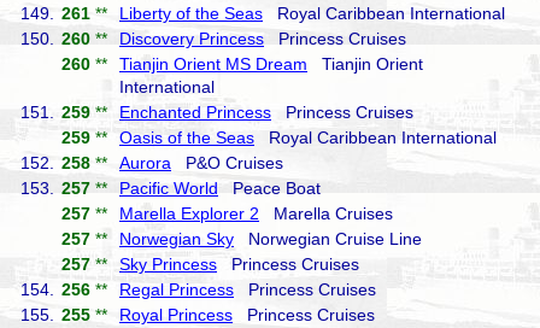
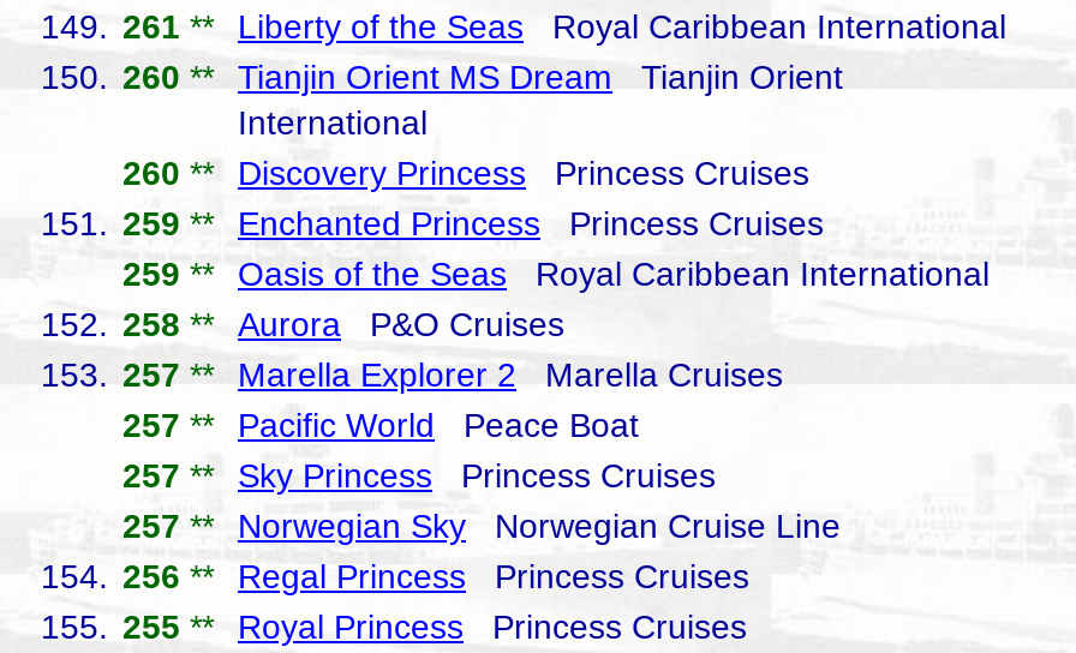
[20,29,423,74] 150. 260 ** Discovery Princess Princess Cruises | 260 ** Tianjin Orient MS Dream Tianjin Orient -> [41,58,843,96] 150. 260 ** Tianjin Orient MS Dream Tianjin Orient
moved [119,77,215,96] -> [238,103,428,142]: International
none -> [122,154,809,192] 260 ** Discovery Princess Princess Cruises
[20,178,393,223] 153. 257 ** Pacific World Peace Boat | 257 ** Marella Explorer 2 Marella Cruises -> [41,355,783,444] 153. 257 ** Marella Explorer 2 Marella Cruises | 257 ** Pacific World Peace Boat
moved [61,229,422,248] -> [122,507,841,545]: 257 ** Norwegian Sky Norwegian Cruise Line
moved [61,254,359,274] -> [122,456,716,495]: 257 ** Sky Princess Princess Cruises

